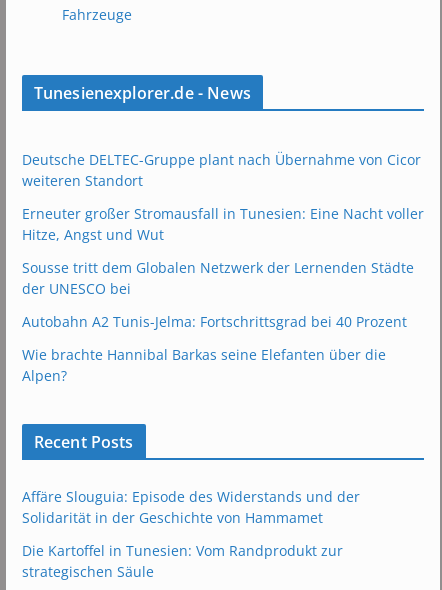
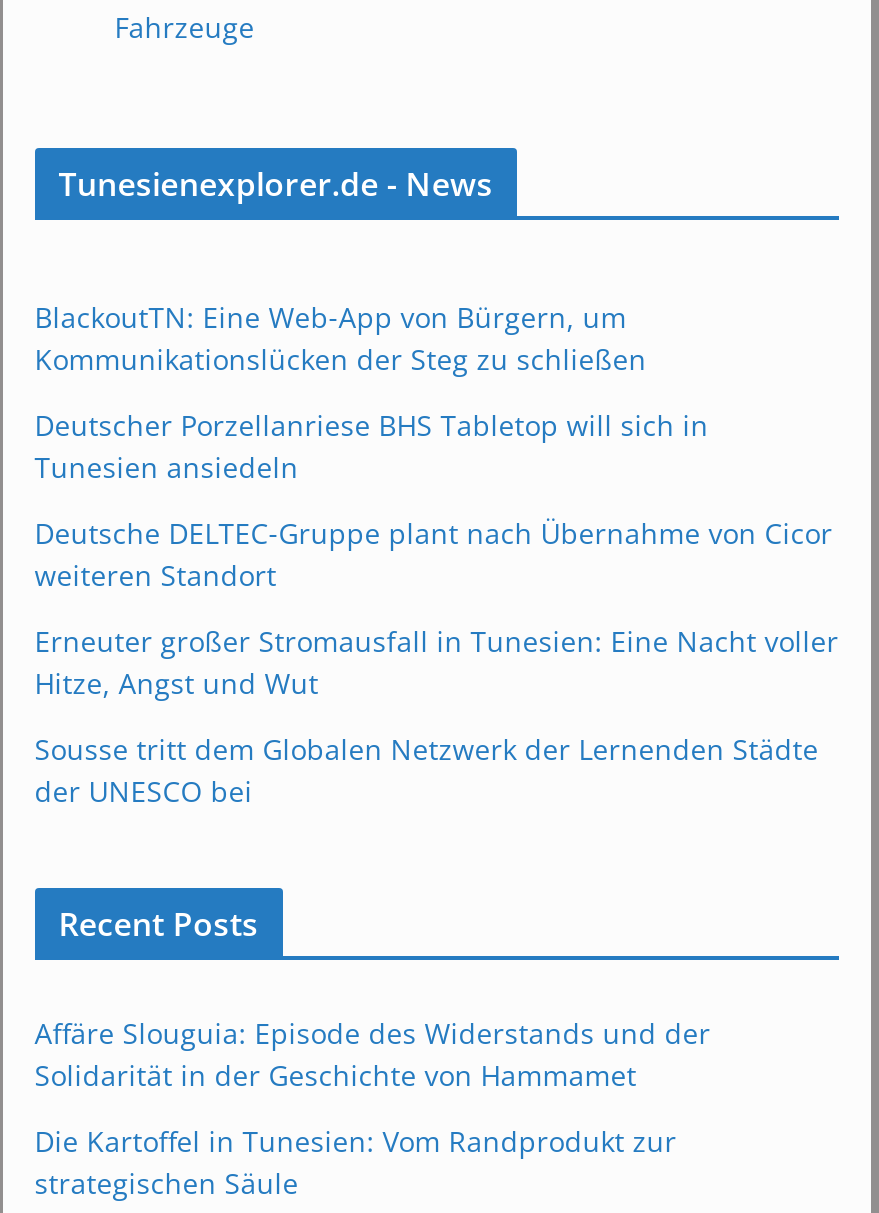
none -> [34,298,708,486] BlackoutTN: Eine Web-App von Bürgern, um | Kommunikationslücken der Steg zu schließen | Deutscher Porzellanriese BHS Tabletop will sich in | Tunesien ansiedeln
moved [22,150,424,298] -> [34,514,838,810]: Deutsche DELTEC-Gruppe plant nach Übernahme von Cicor | weiteren Standort | Erneuter großer Stromausfall in Tunesien: Eine Nacht voller | Hitze, Angst und Wut | Sousse tritt dem Globalen Netzwerk der Lernenden Städte | der UNESCO bei
[22,312,407,385] Autobahn A2 Tunis-Jelma: Fortschrittsgrad bei 40 Prozent | Wie brachte Hannibal Barkas seine Elefanten über die | Alpen? -> none

